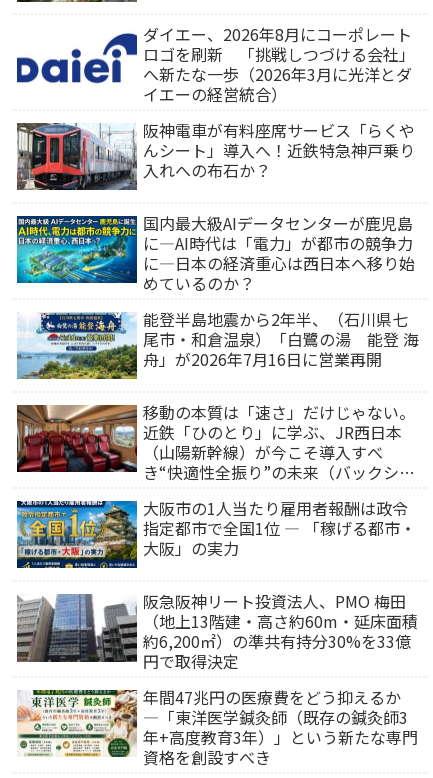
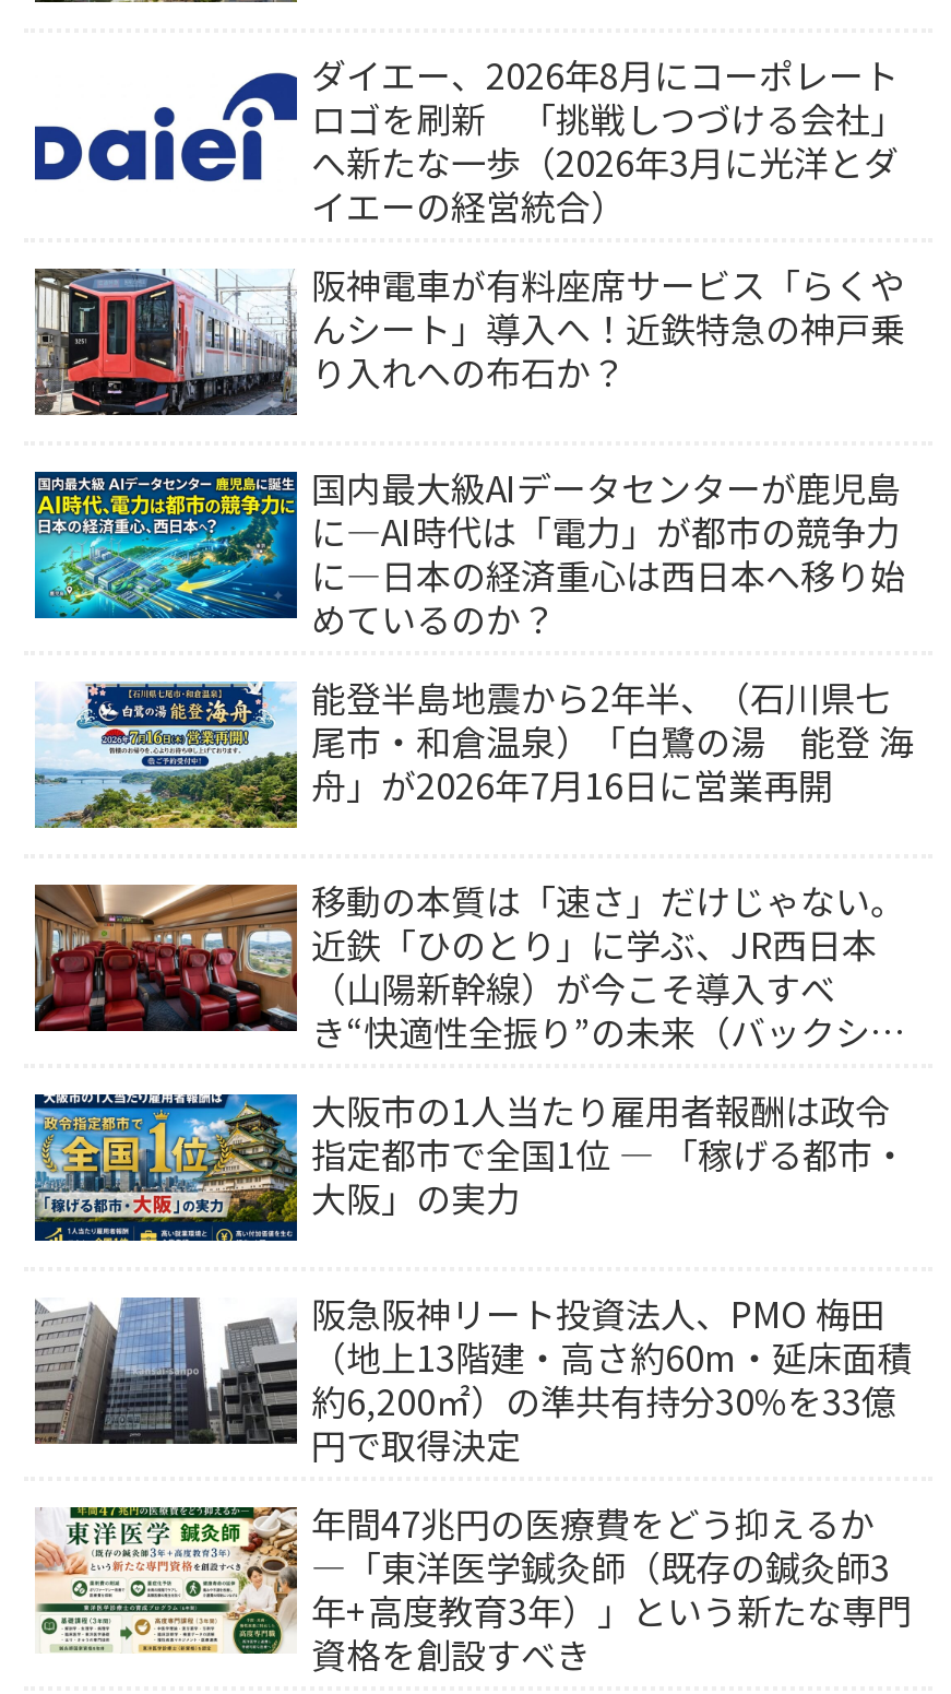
[143,138,415,182] んシート」導入へ！近鉄特急神戸乗り | 入れへの布石か？ -> [311,301,905,398] んシート」導入へ！近鉄特急の神戸乗 | り入れへの布石か？

